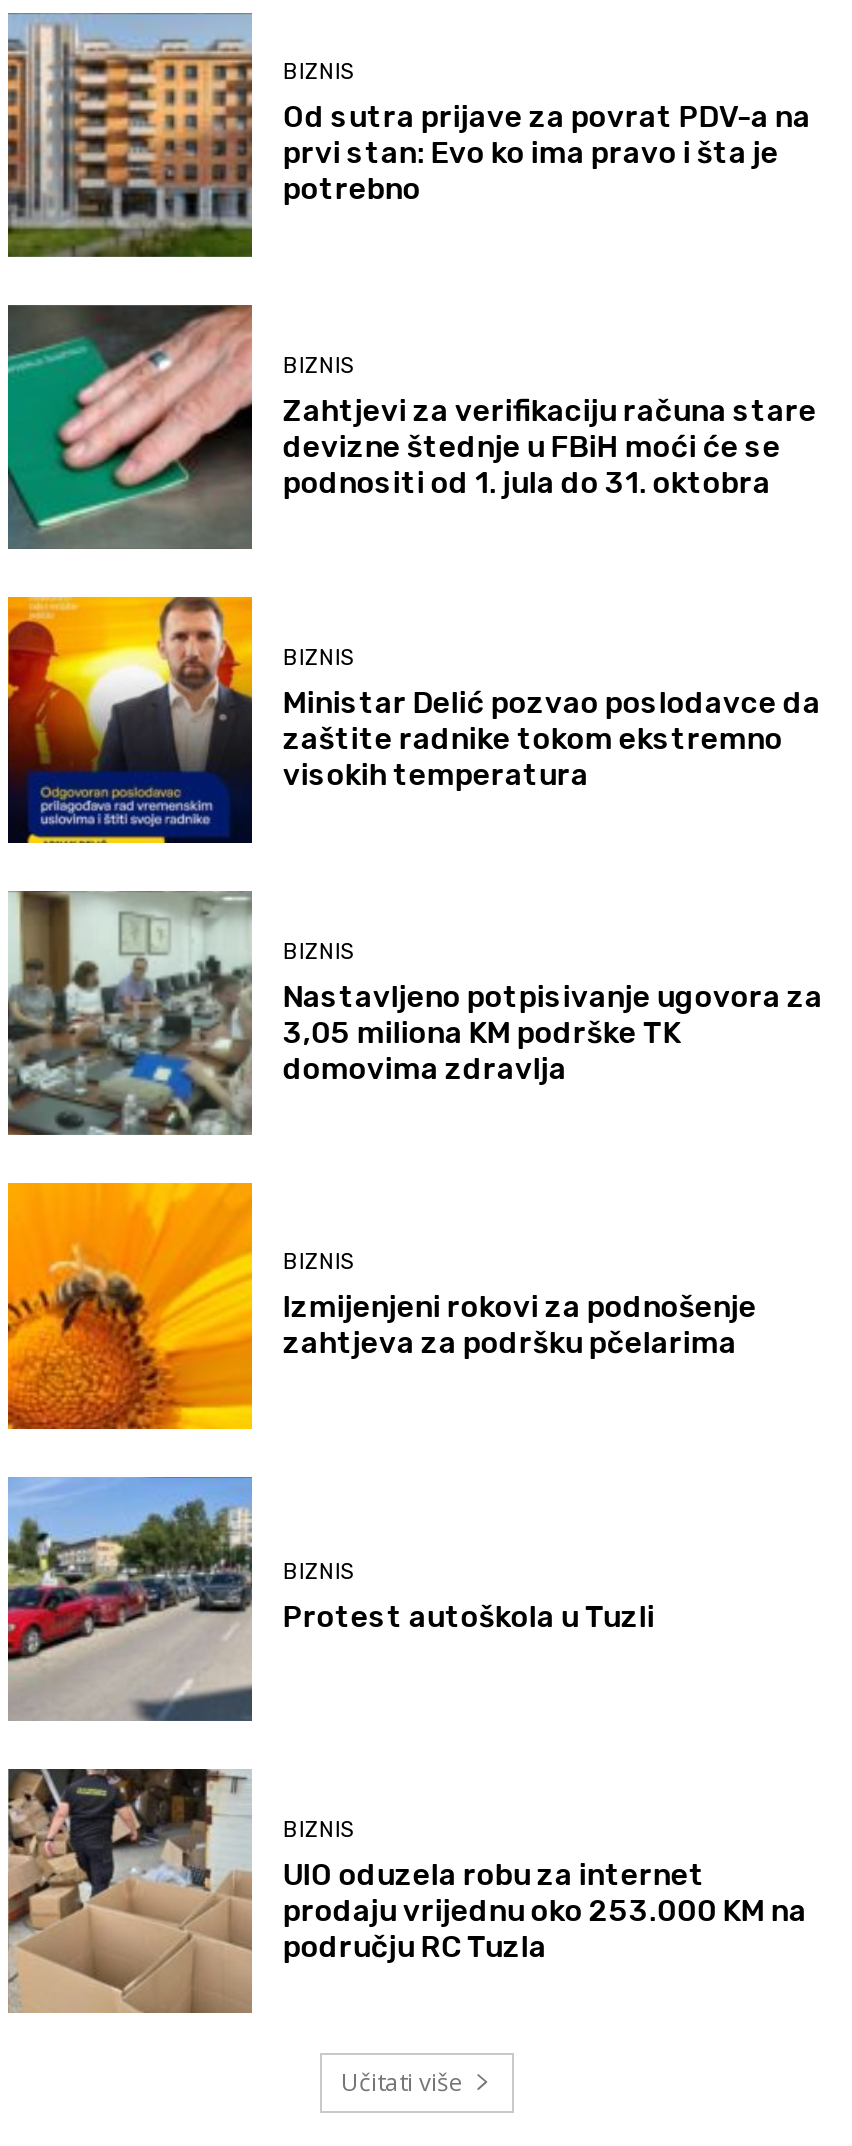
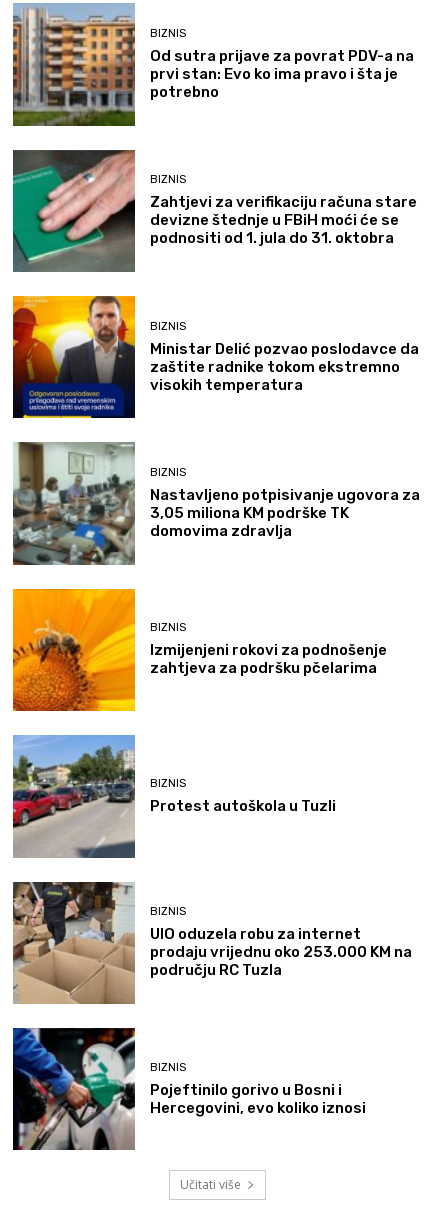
none -> [12,1027,366,1151] [image] | BIZNIS | Pojeftinilo gorivo u Bosni i | Hercegovini, evo koliko iznosi

